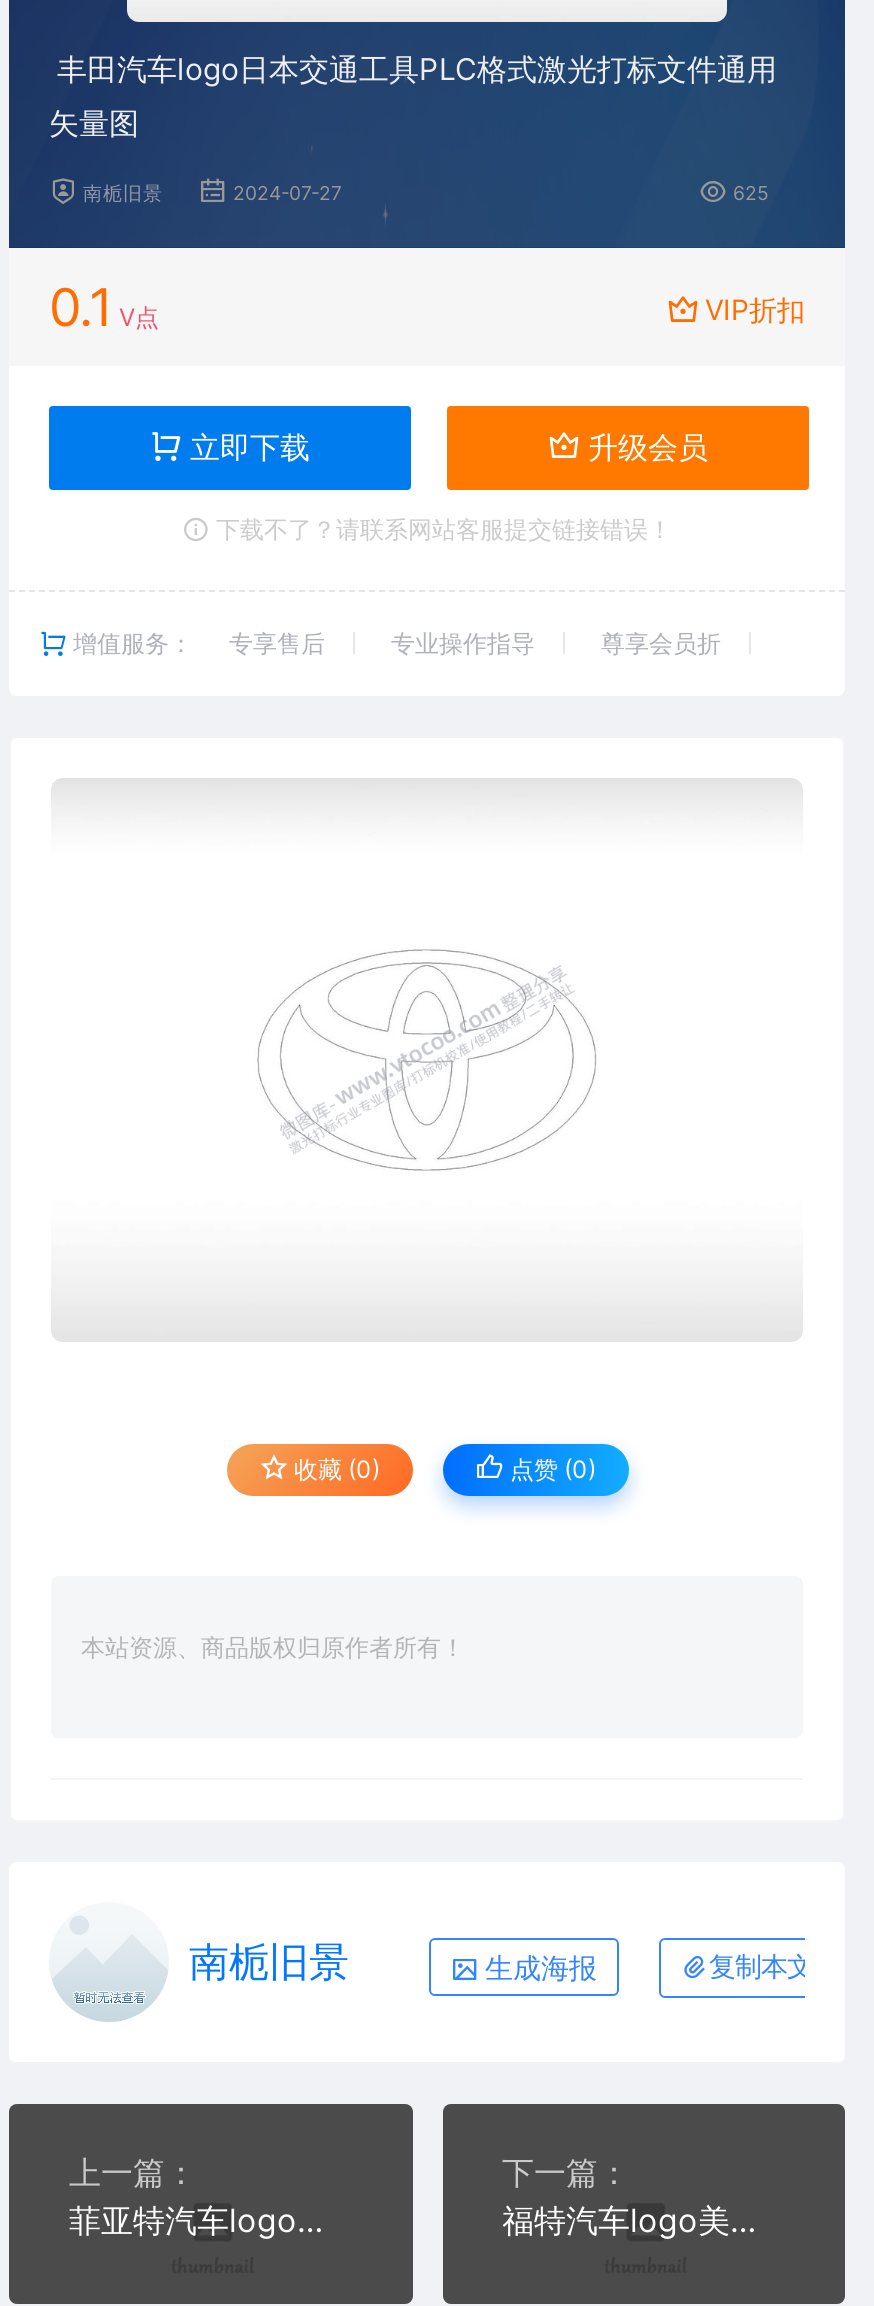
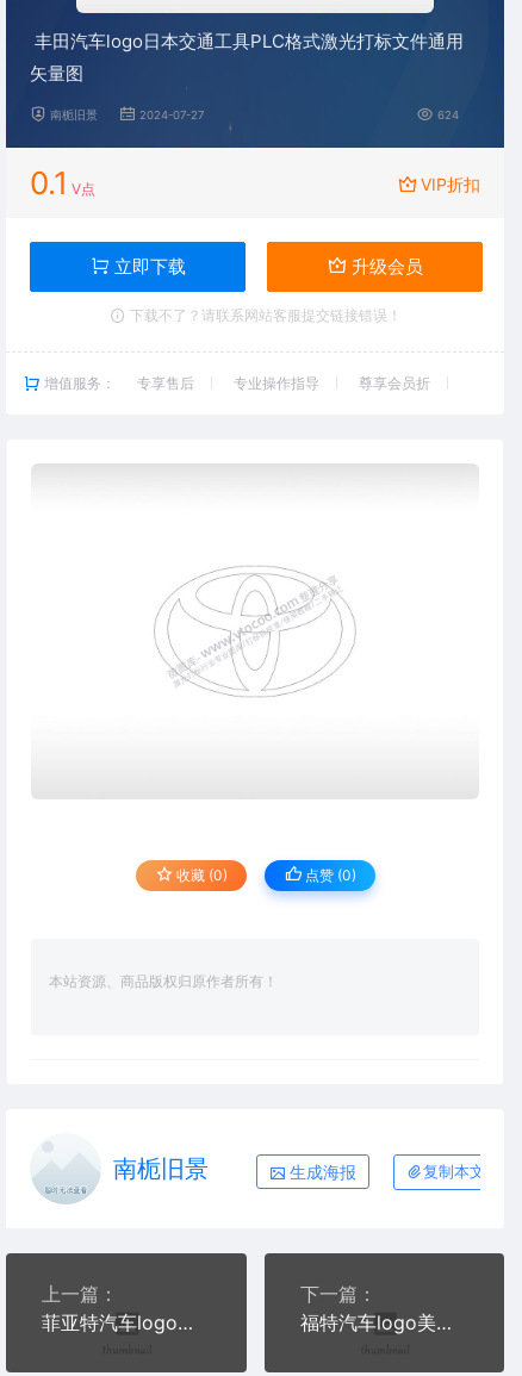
[727,182,769,204] 625 -> [434,108,459,122] 624

